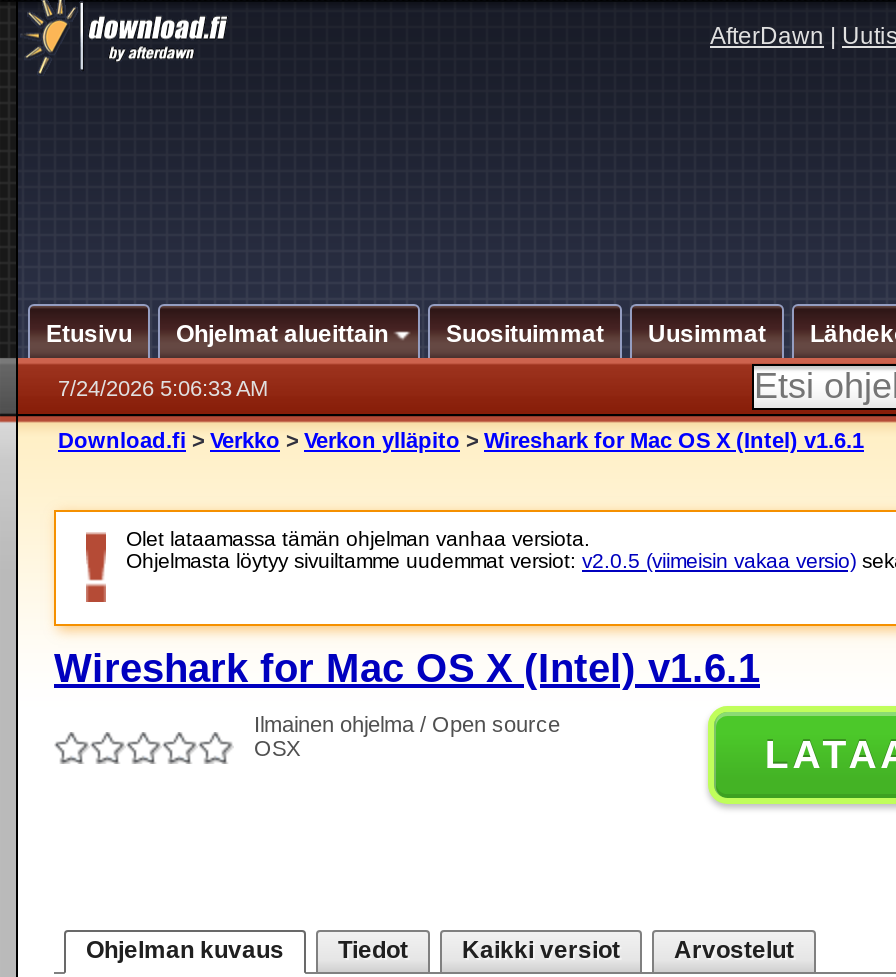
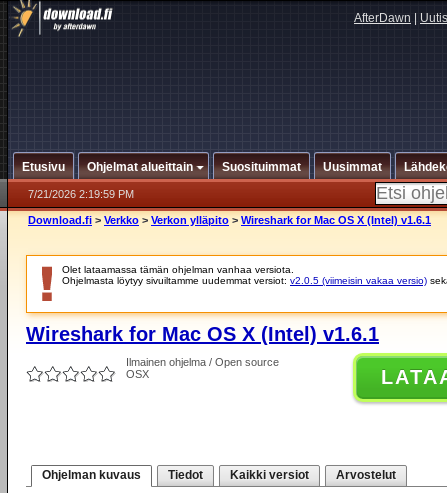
[58,376,268,400] 7/24/2026 5:06:33 AM -> [28,188,134,200] 7/21/2026 2:19:59 PM

